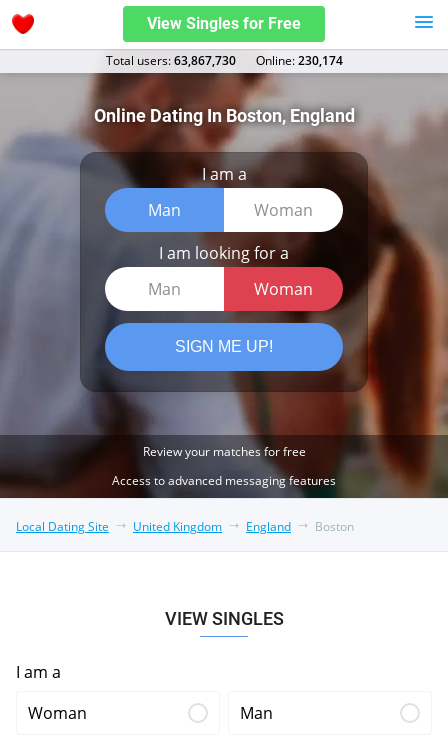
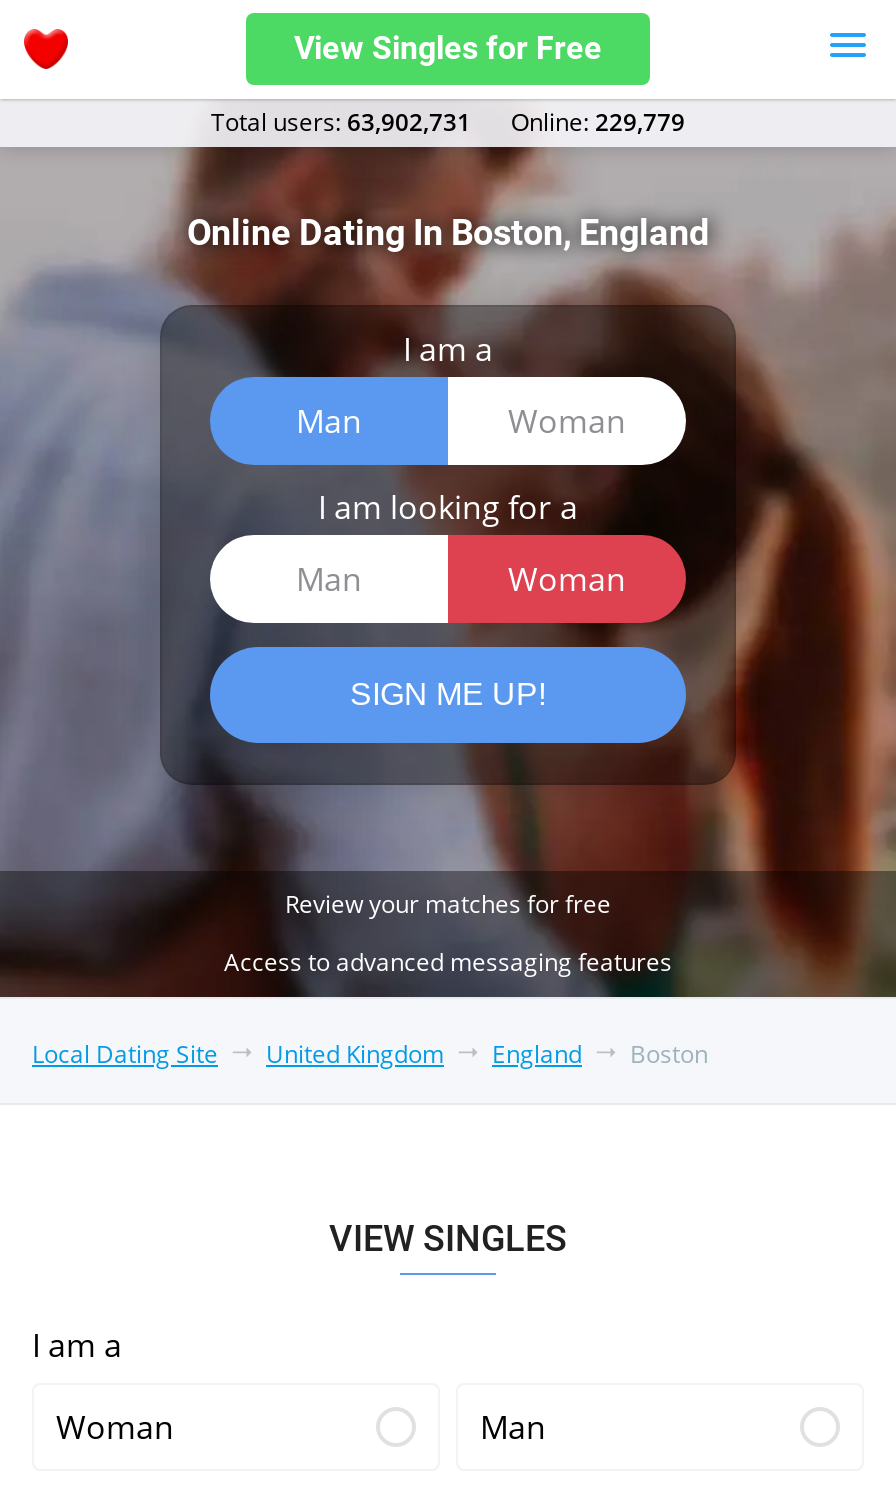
[105,52,235,69] Total users: 63,867,730 -> [211,105,471,139] Total users: 63,902,731
[255,52,342,69] Оnline: 230,174 -> [511,105,685,139] Оnline: 229,779

